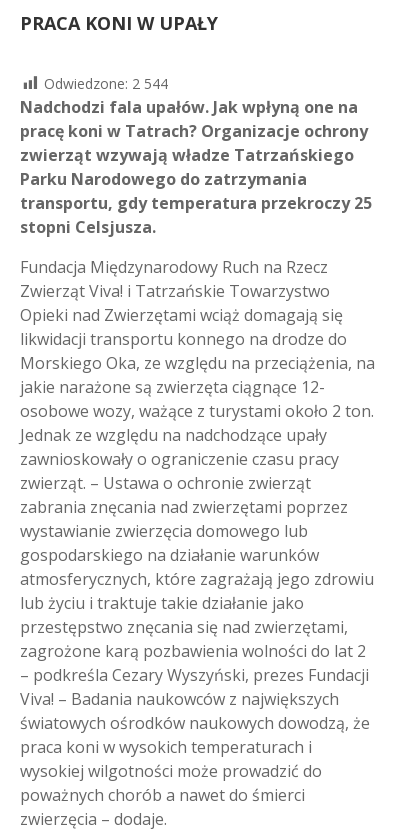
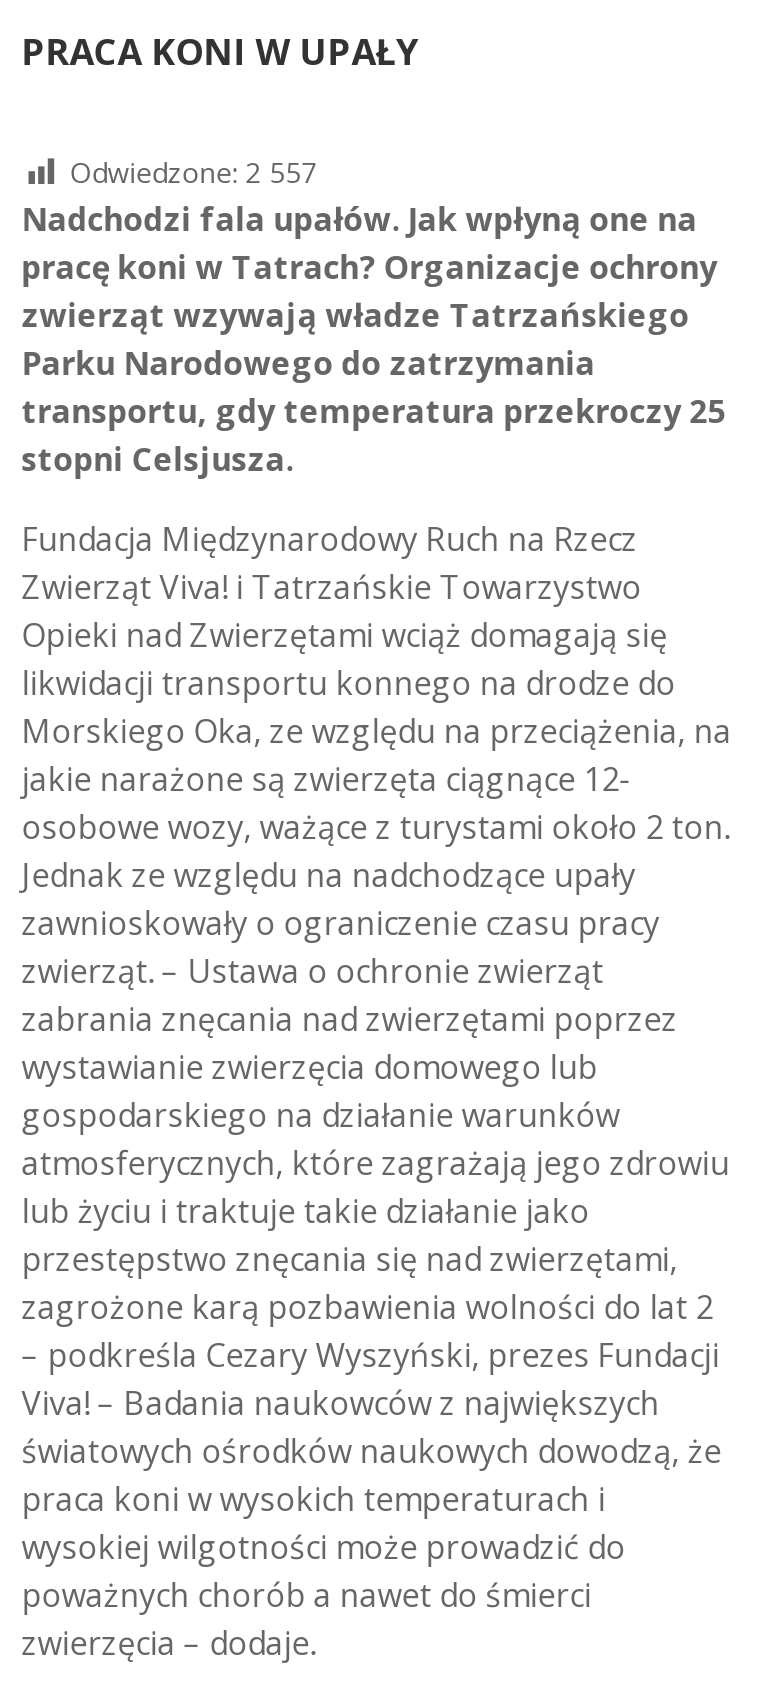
[44,74,168,93] Odwiedzone: 2 544 -> [70,153,318,191] Odwiedzone: 2 557

